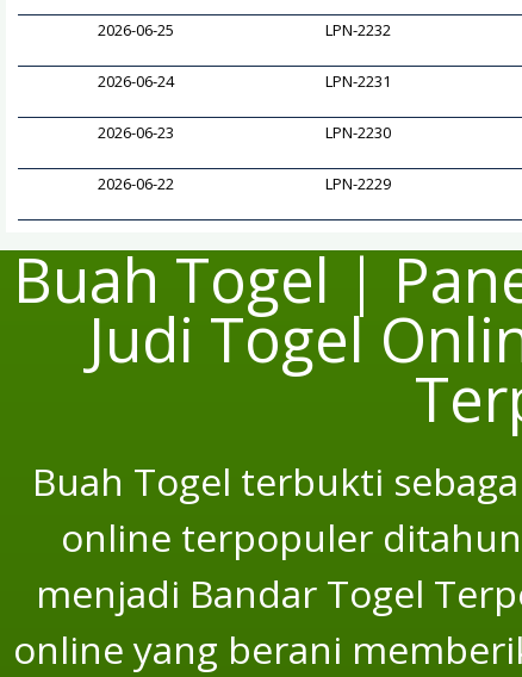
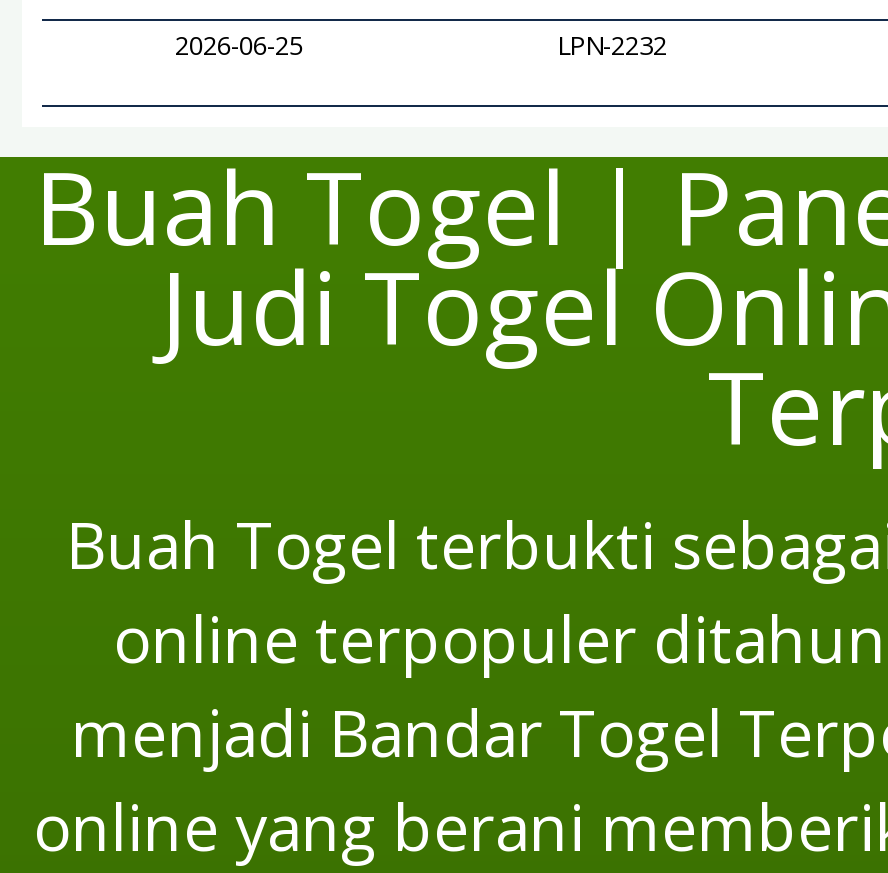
[97,70,390,194] 2026-06-24 | LPN-2231 | 2026-06-23 | LPN-2230 | 2026-06-22 | LPN-2229 -> none

